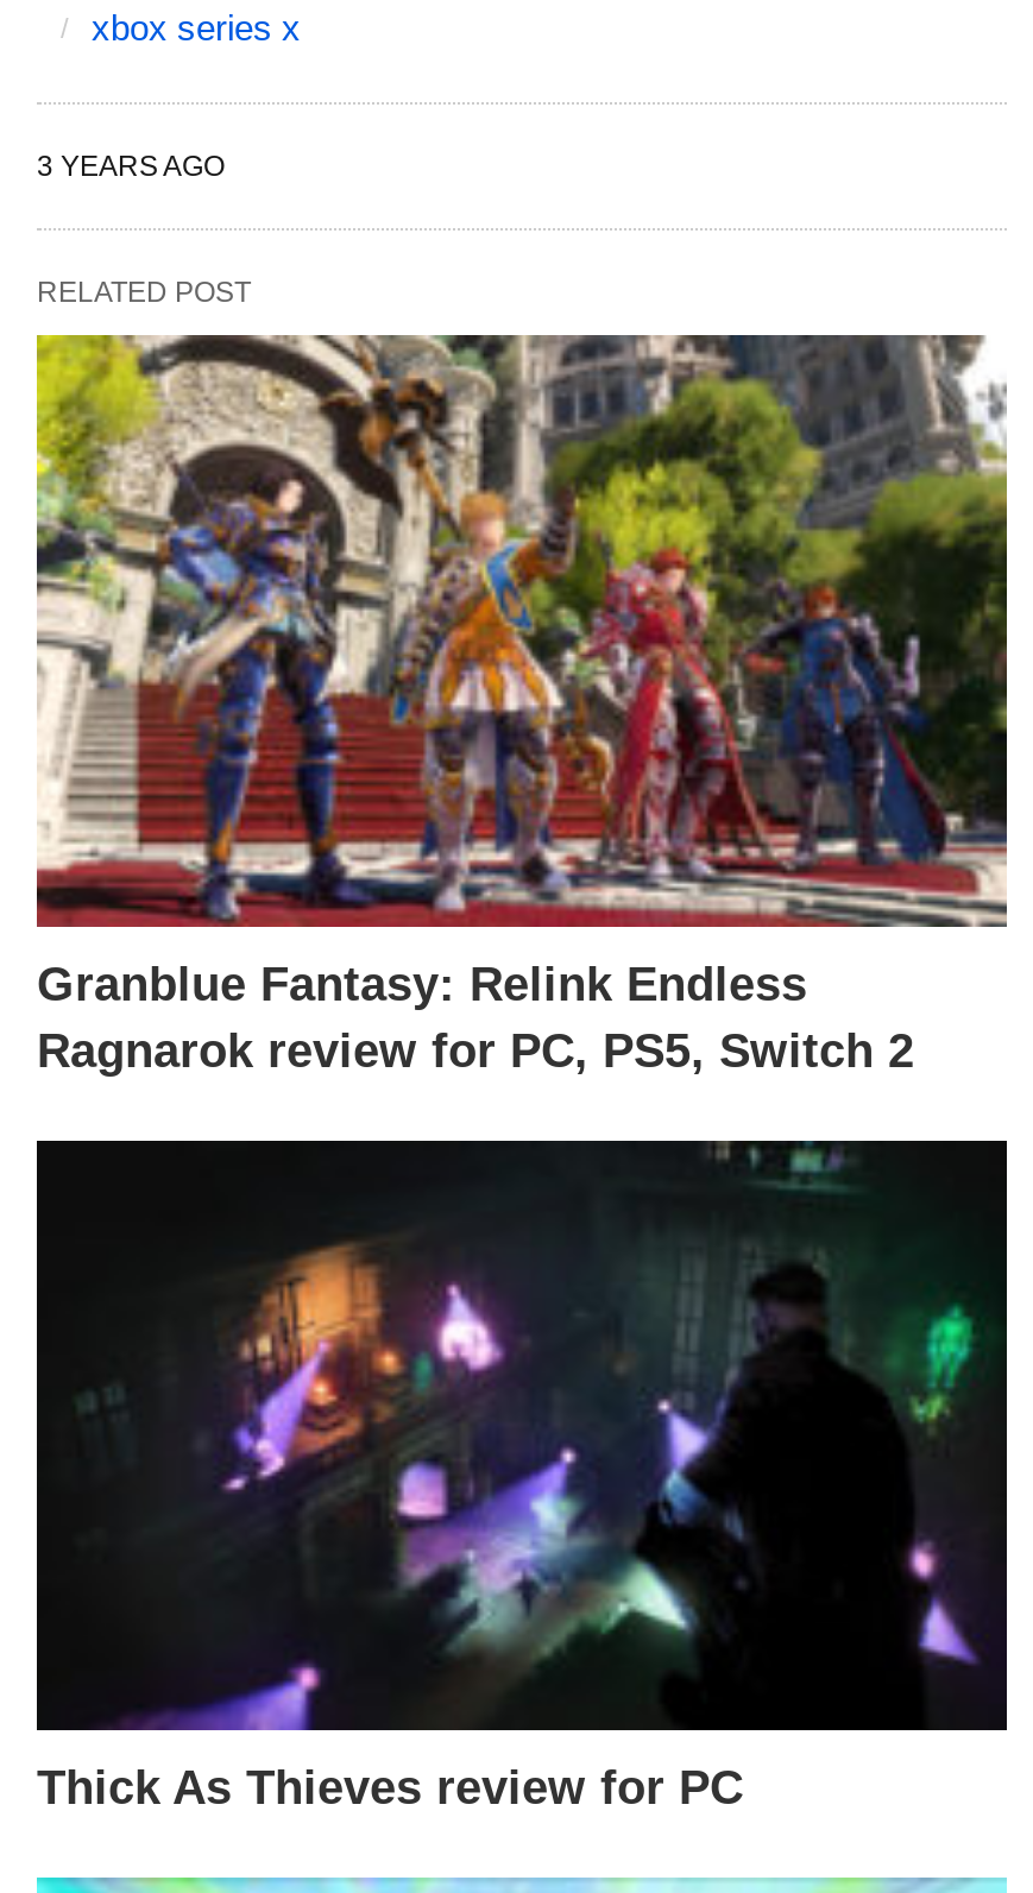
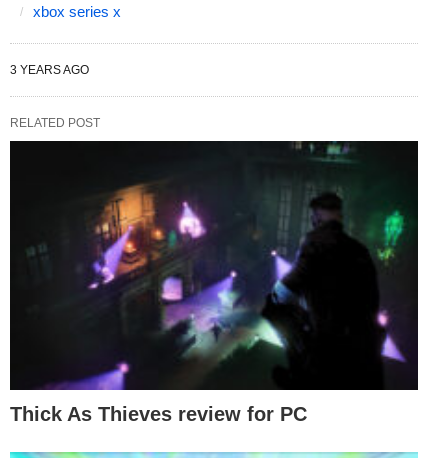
[34,333,1009,1077] [image] | Granblue Fantasy: Relink Endless | Ragnarok review for PC, PS5, Switch 2 -> none

